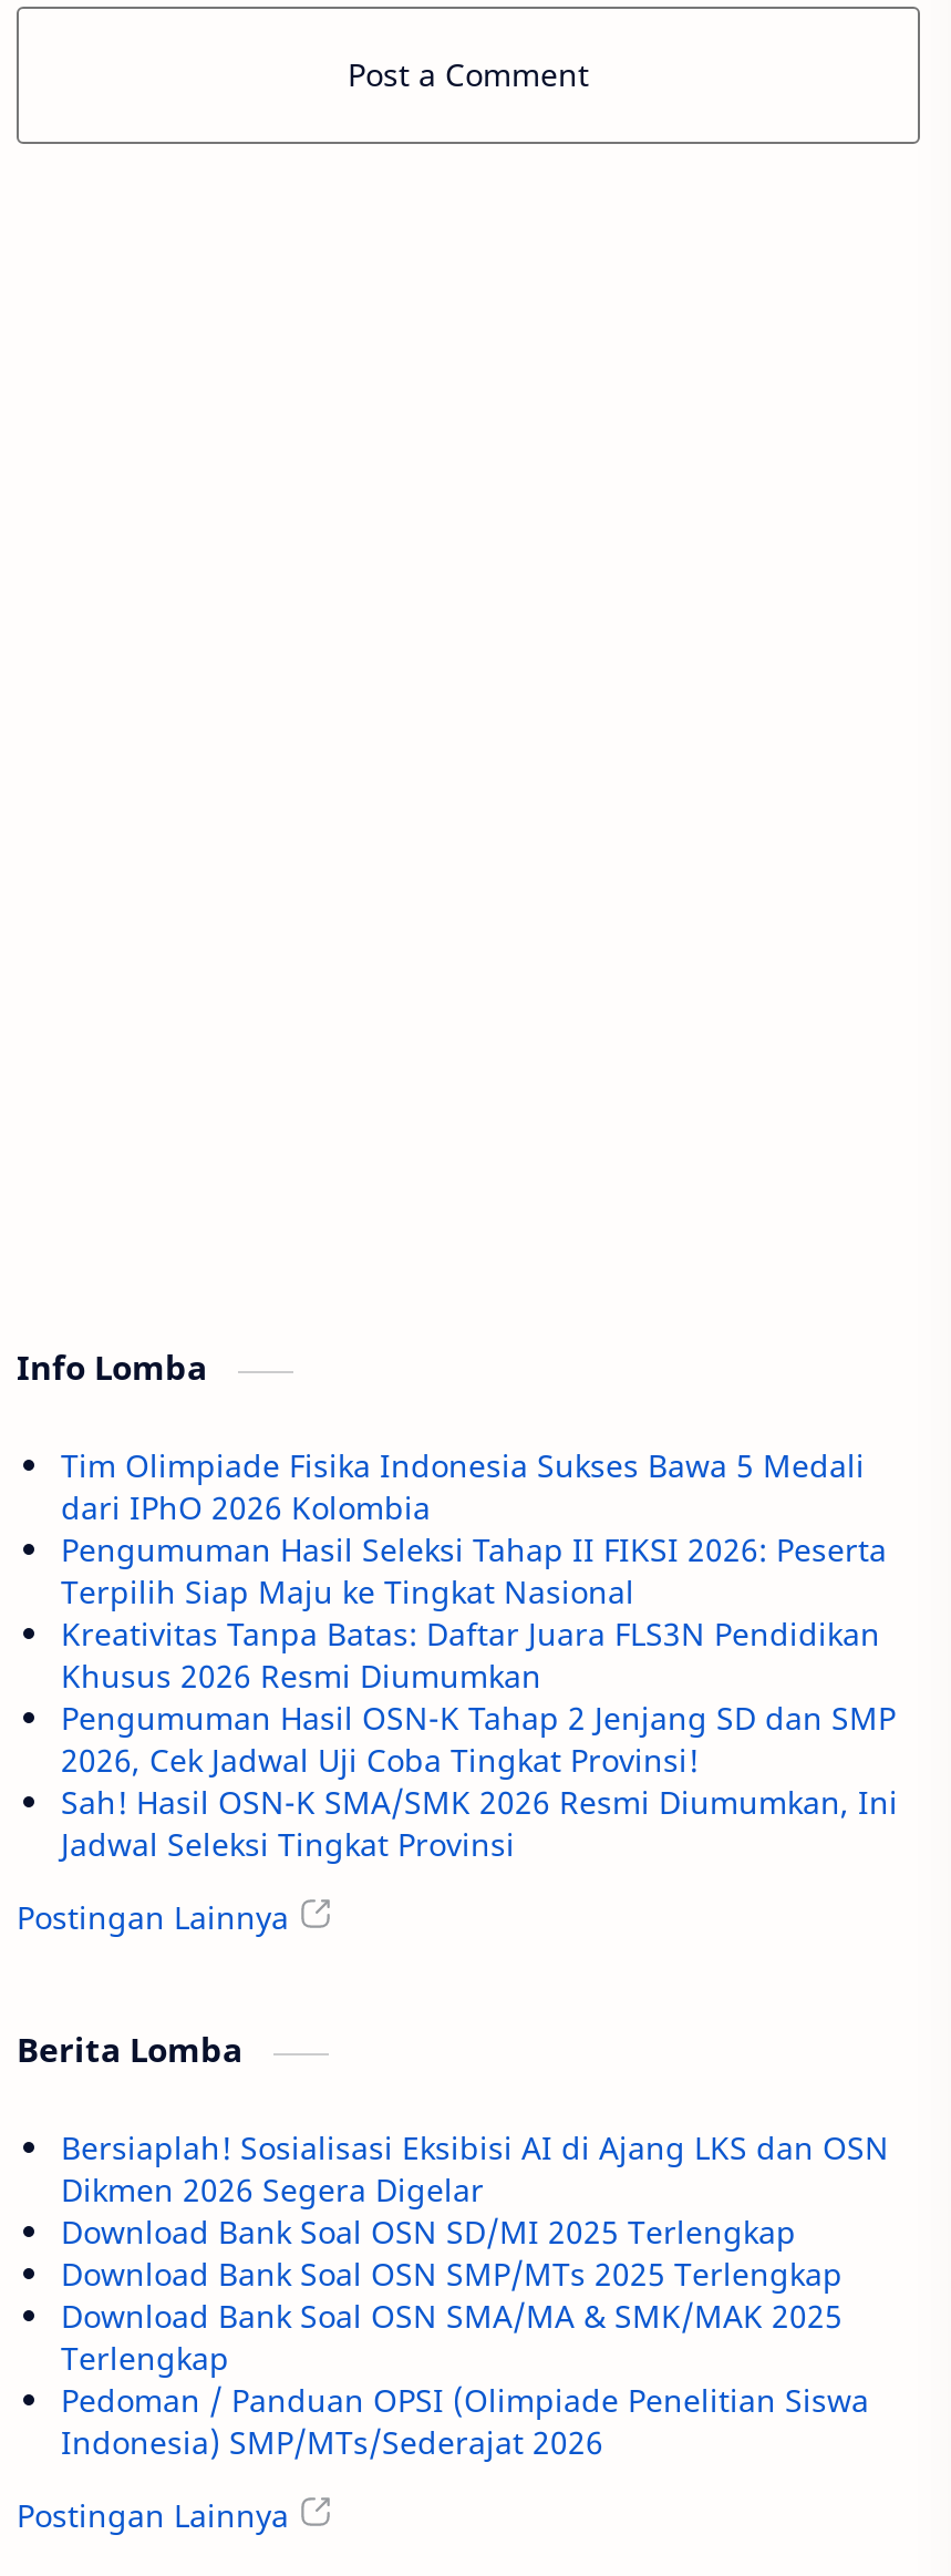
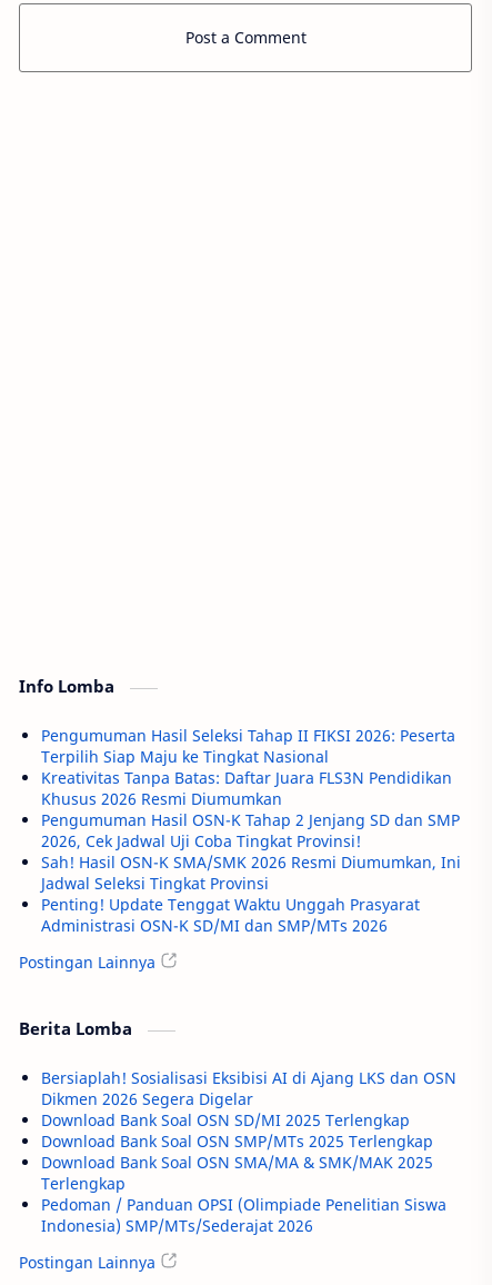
[61,1445,865,1529] Tim Olimpiade Fisika Indonesia Sukses Bawa 5 Medali | dari IPhO 2026 Kolombia -> none
moved [61,1529,898,1865] -> [41,725,461,894]: Pengumuman Hasil Seleksi Tahap II FIKSI 2026: Peserta | Terpilih Siap Maju ke Tingkat Nasional | Kreativitas Tanpa Batas: Daftar Juara FLS3N Pendidikan | Khusus 2026 Resmi Diumumkan | Pengumuman Hasil OSN-K Tahap 2 Jenjang SD dan SMP | 2026, Cek Jadwal Uji Coba Tingkat Provinsi! | Sah! Hasil OSN-K SMA/SMK 2026 Resmi Diumumkan, Ini | Jadwal Seleksi Tingkat Provinsi
none -> [41,894,420,936] Penting! Update Tenggat Waktu Unggah Prasyarat | Administrasi OSN-K SD/MI dan SMP/MTs 2026

